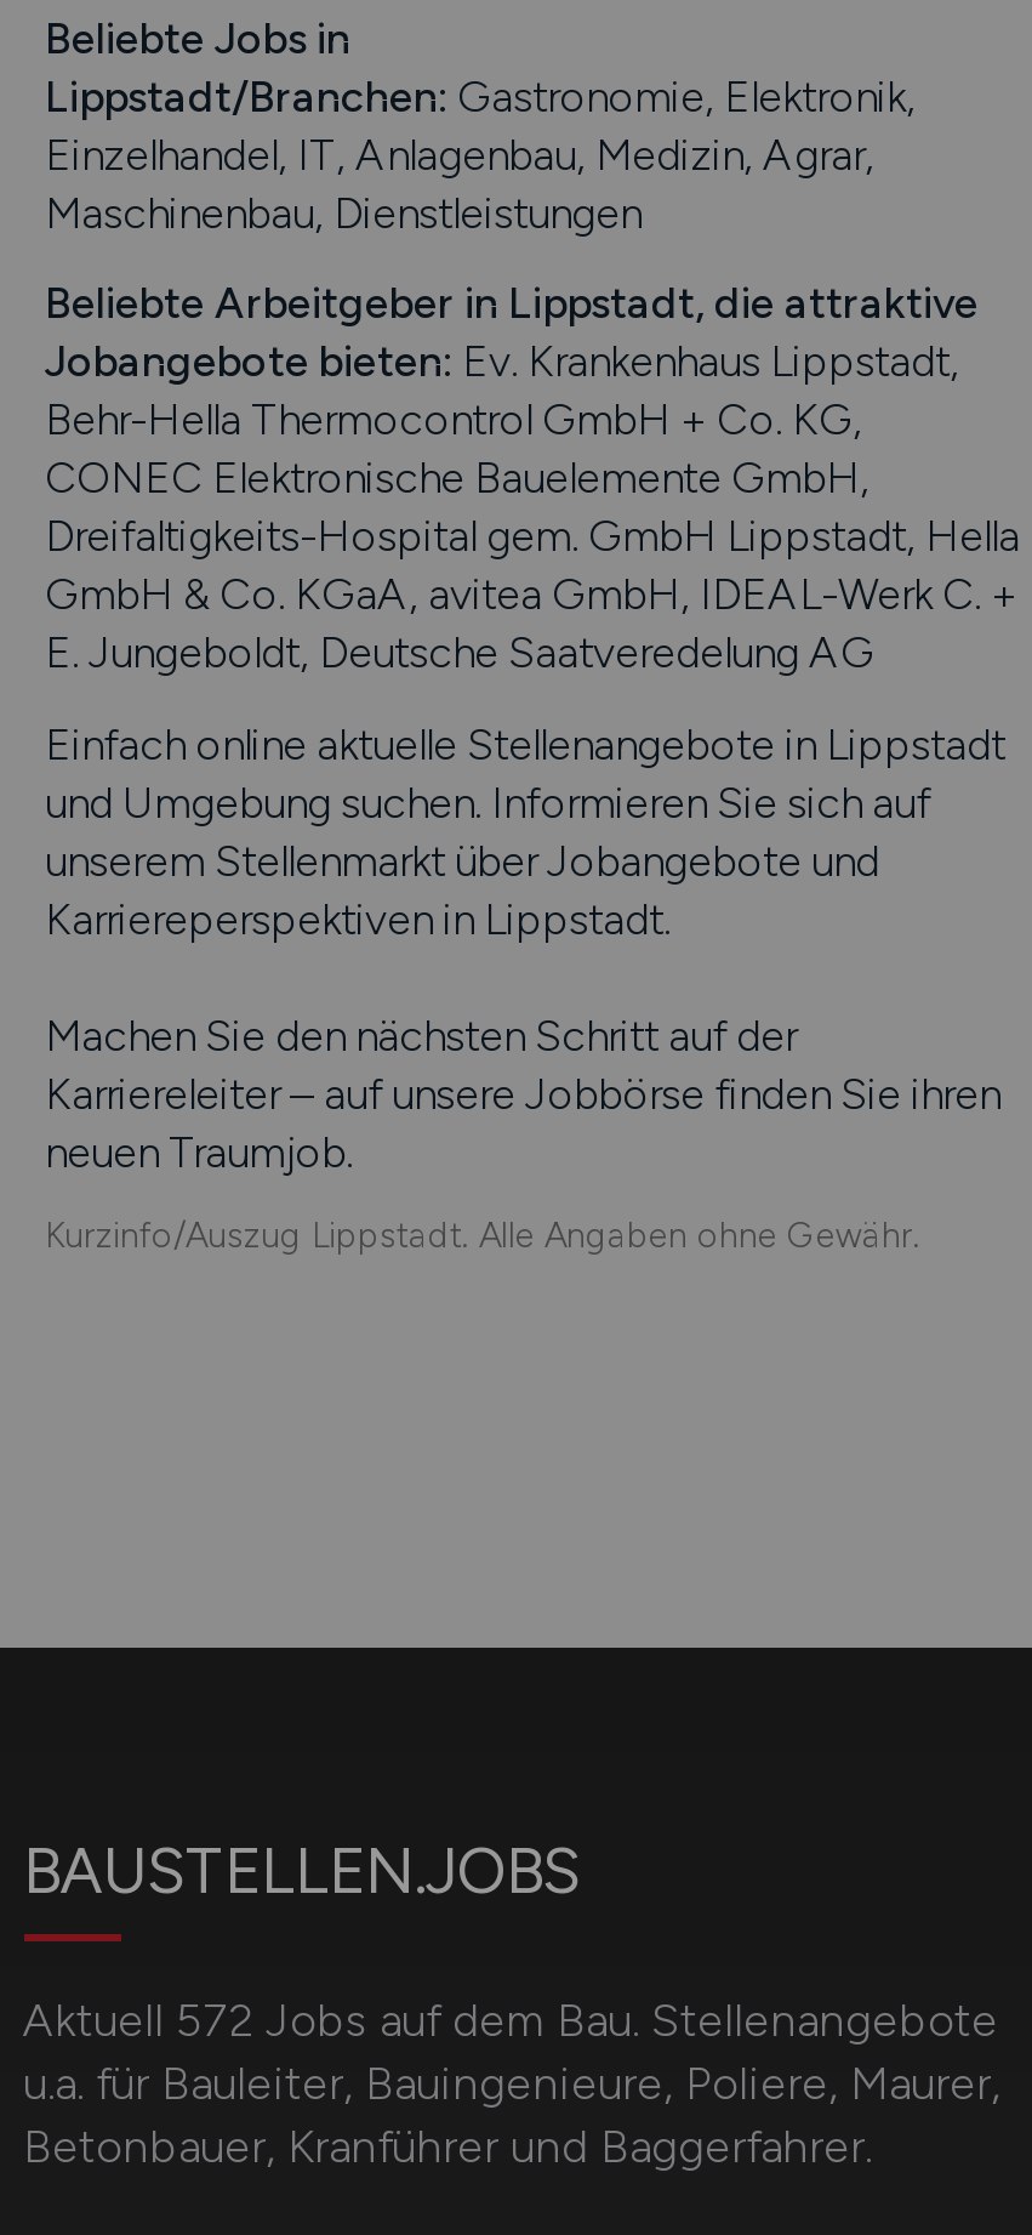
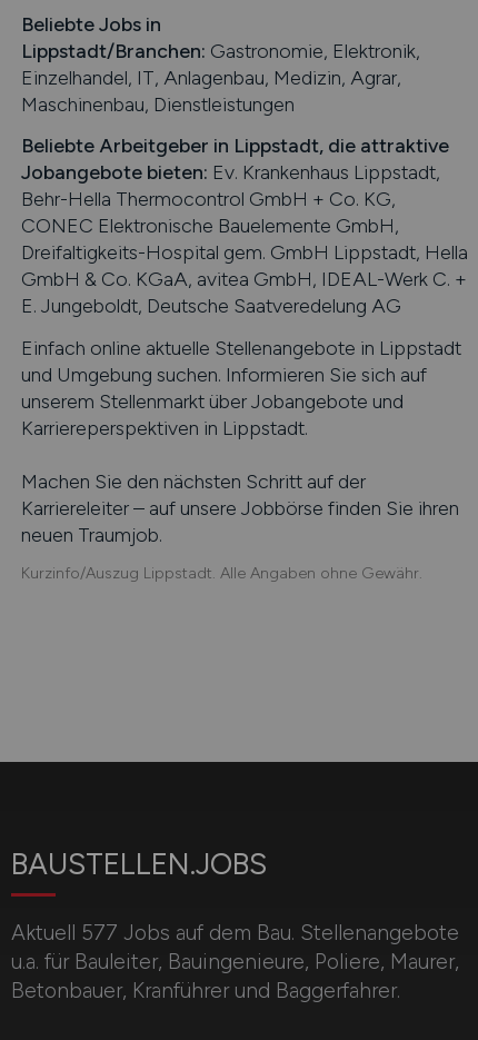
[23,1993,998,2049] Aktuell 572 Jobs auf dem Bau. Stellenangebote -> [11,920,459,946] Aktuell 577 Jobs auf dem Bau. Stellenangebote

